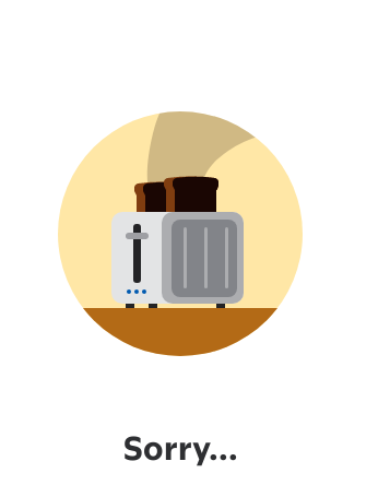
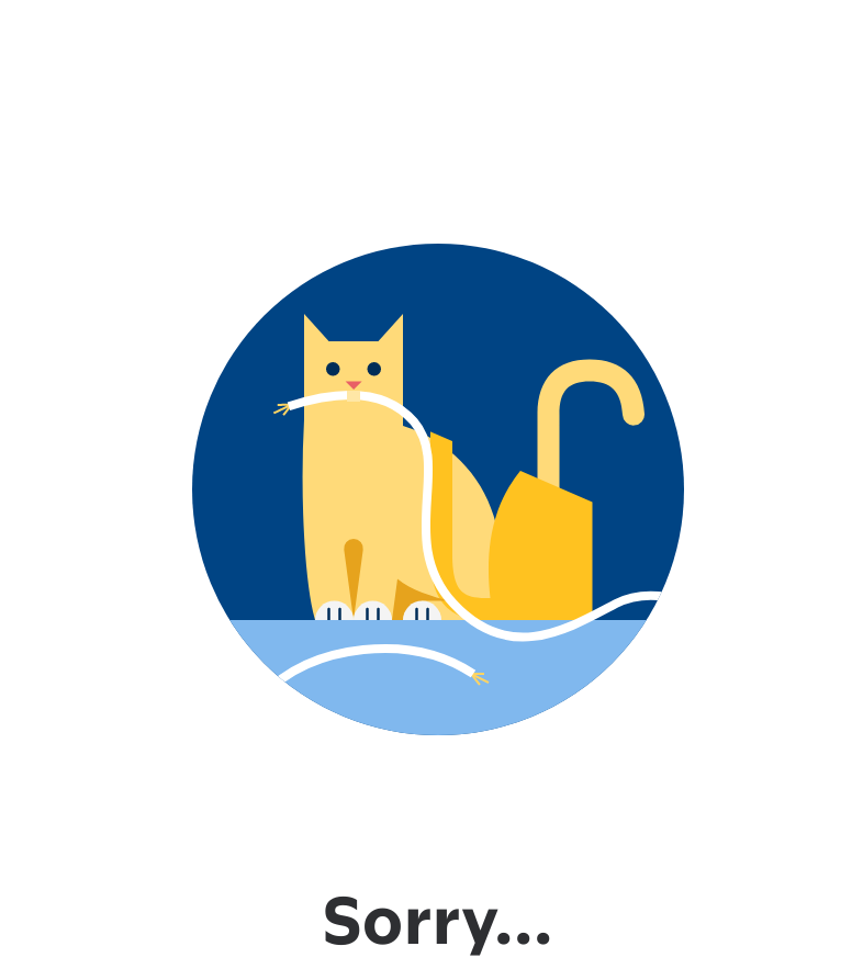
[58,110,303,357] [image] -> [190,241,686,737] [image]

